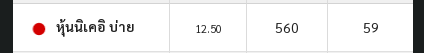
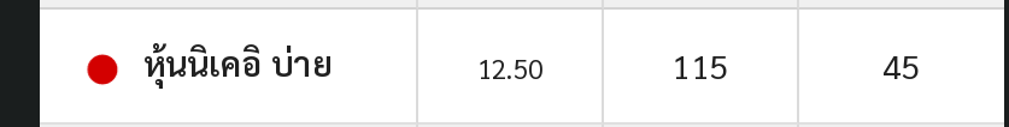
[275,18,299,36] 560 -> [671,43,729,86] 115
[362,18,378,36] 59 -> [882,43,921,86] 45

